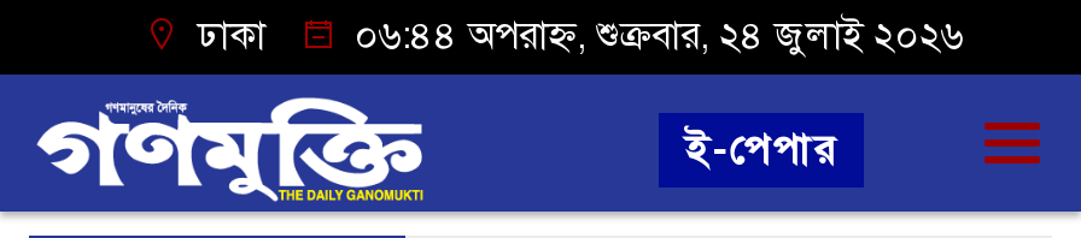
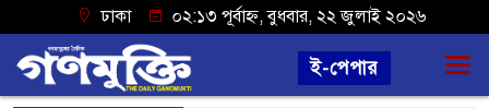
[345,12,963,60] ০৬:৪৪ অপরাহ্ন, শুক্রবার, ২৪ জুলাই ২০২৬ -> [166,5,425,27] ০২:১৩ পূর্বাহ্ন, বুধবার, ২২ জুলাই ২০২৬

